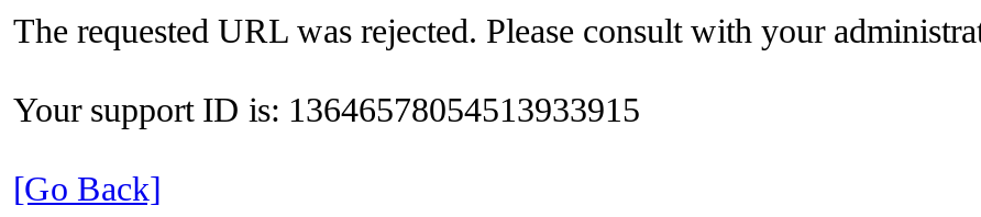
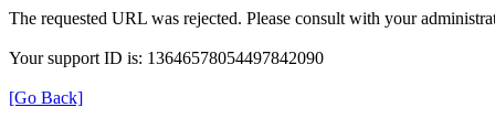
[13,91,640,128] Your support ID is: 13646578054513933915 -> [9,49,324,67] Your support ID is: 13646578054497842090

